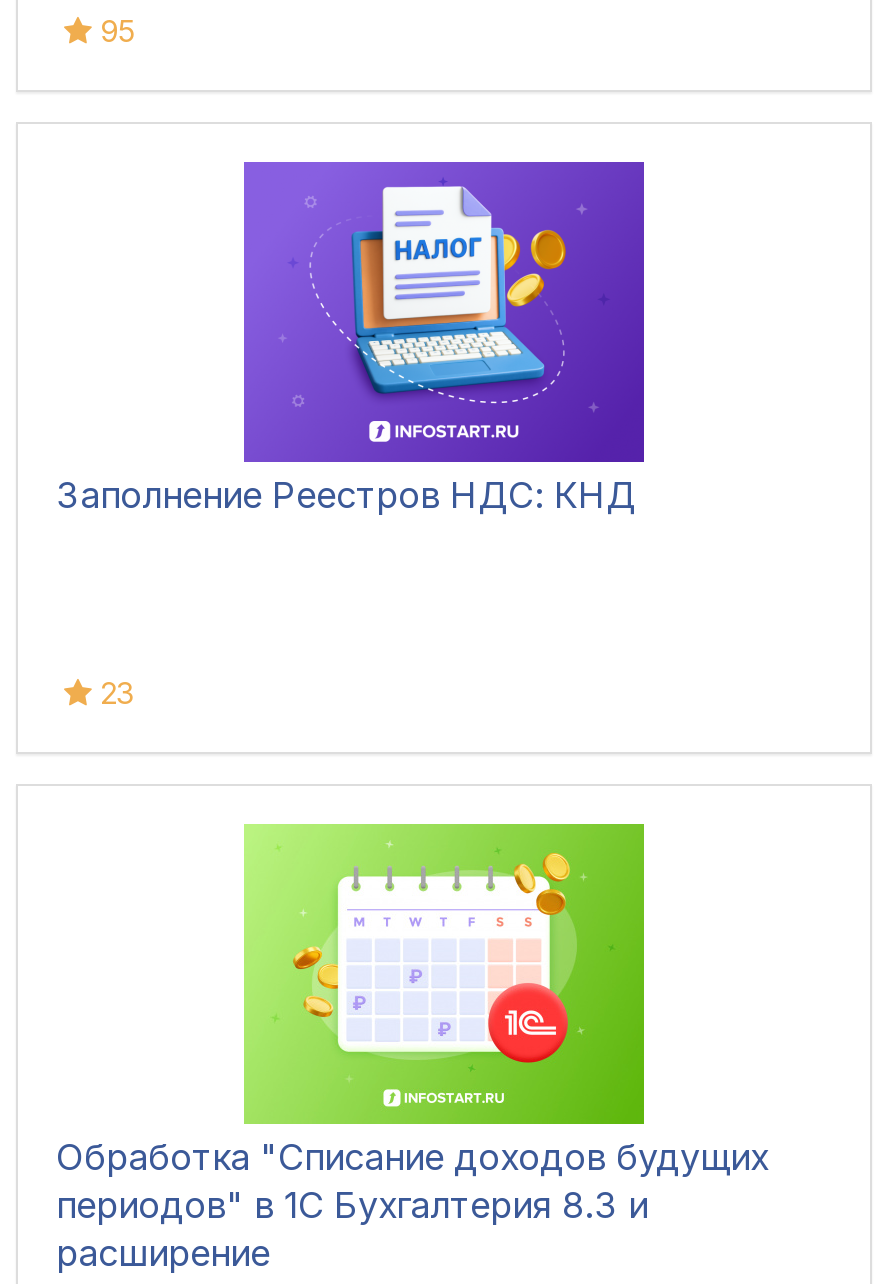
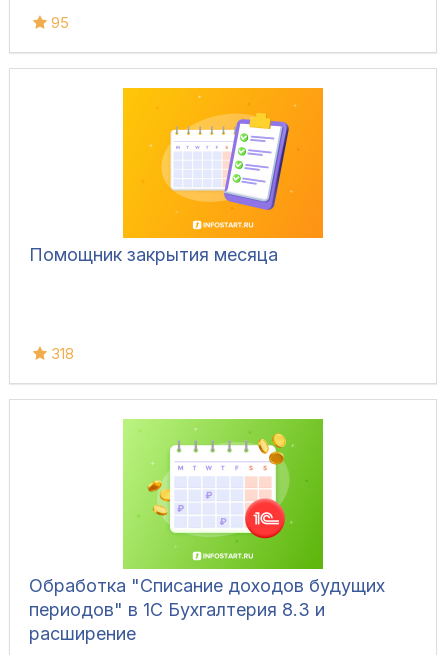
[56,160,646,516] [image] | Заполнение Реестров НДС: КНД -> [29,87,324,265] [image] | Помощник закрытия месяца
[92,674,134,712] 23 -> [47,344,74,363] 318

